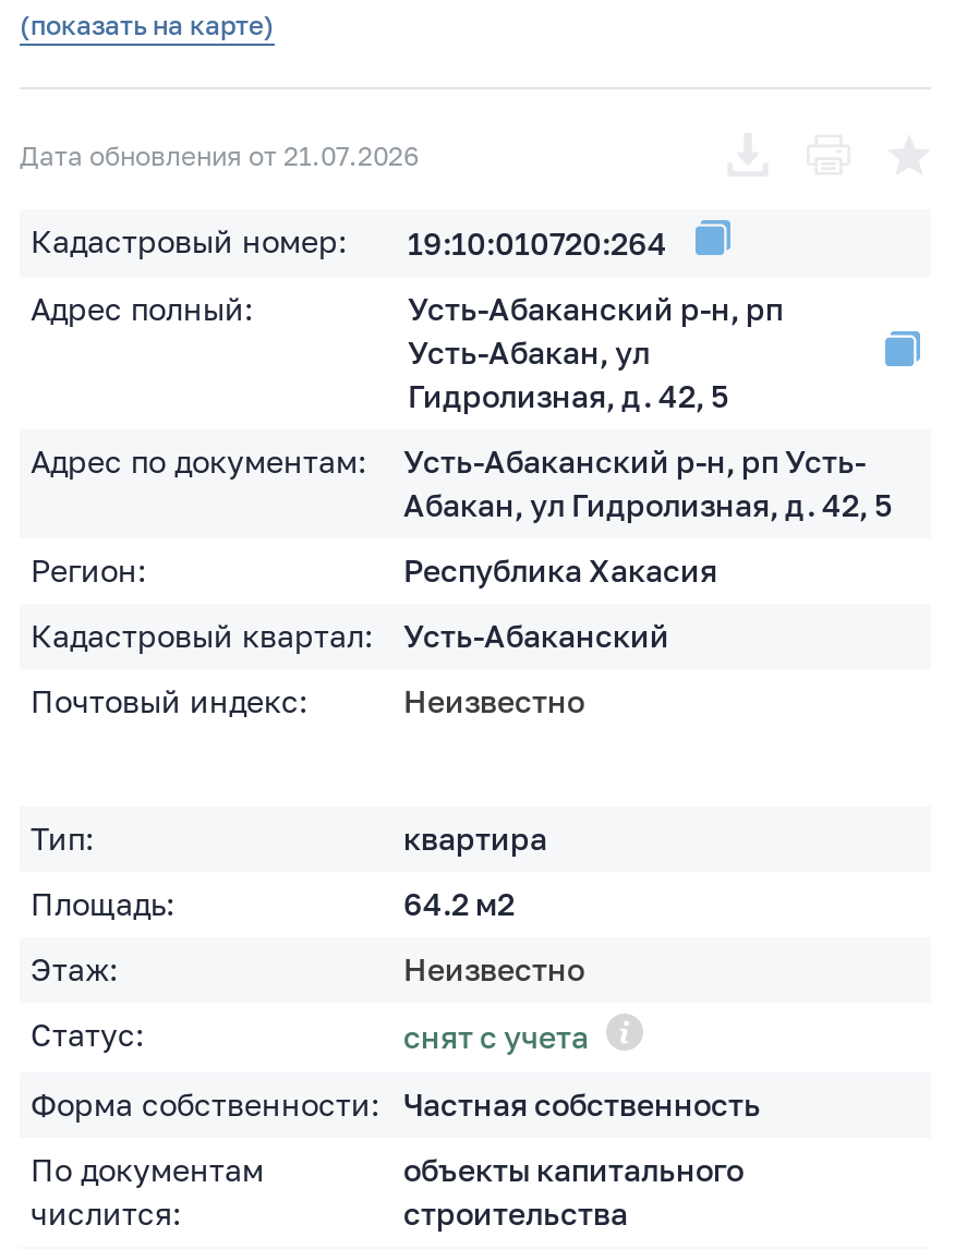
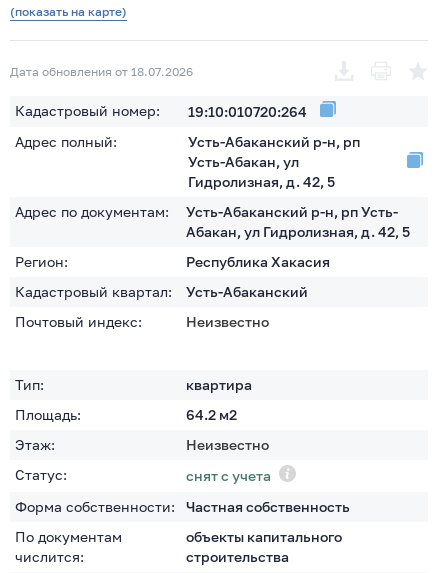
[20,138,419,171] Дата обновления от 21.07.2026 -> [10,63,193,78] Дата обновления от 18.07.2026

